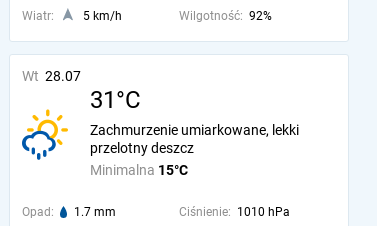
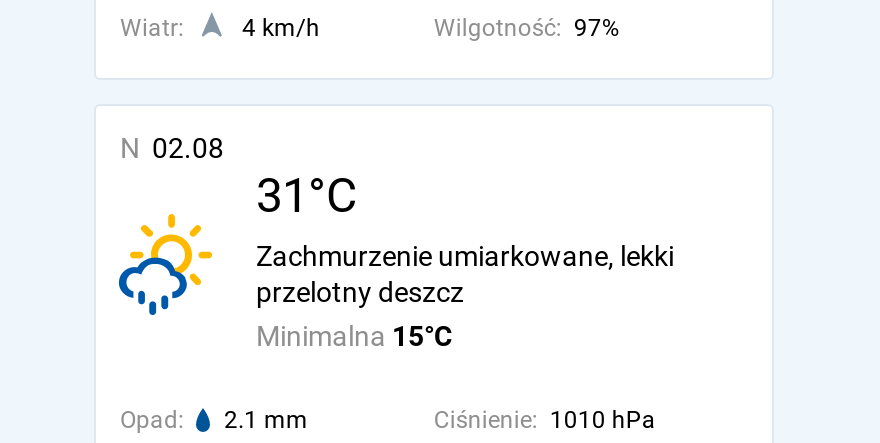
[83,9,272,23] 5 km/h | Wilgotność: 92% -> [242,14,620,42] 4 km/h | Wilgotność: 97%
[22,68,81,84] Wt 28.07 -> [120,132,224,164] N 02.08
[22,205,116,219] Opad: 1.7 mm -> [120,406,308,434] Opad: 2.1 mm

